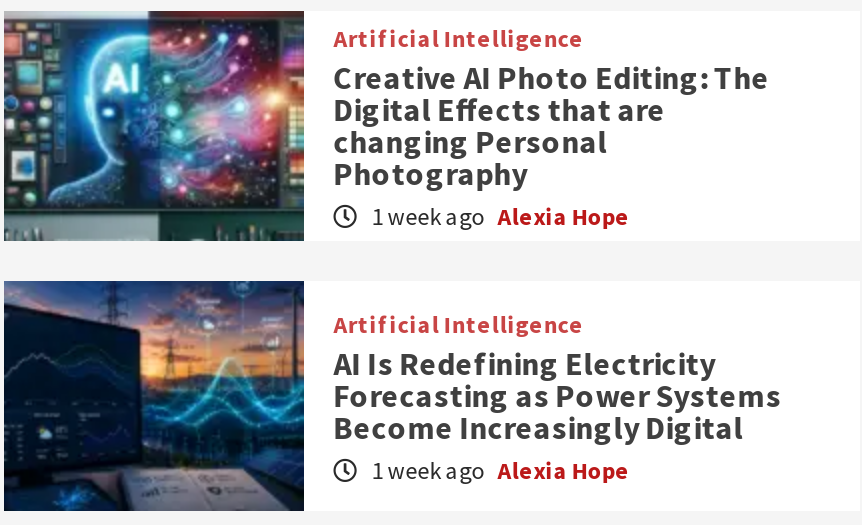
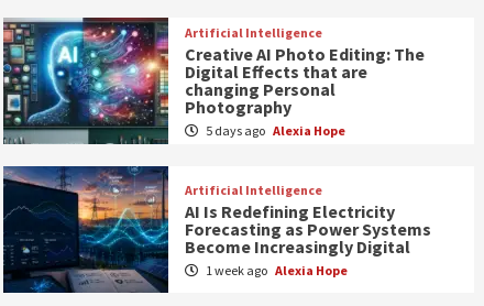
[368,200,630,230] 1 week ago Alexia Hope -> [203,122,345,138] 5 days ago Alexia Hope

